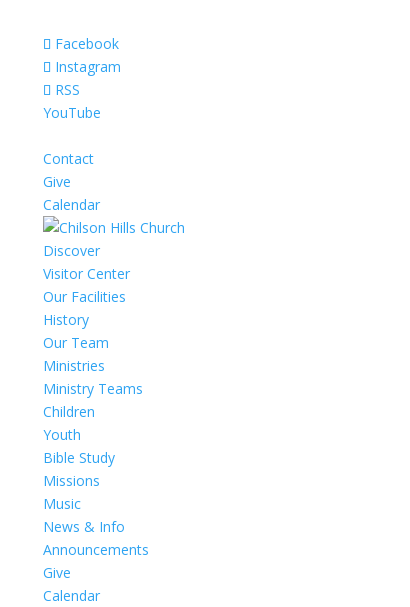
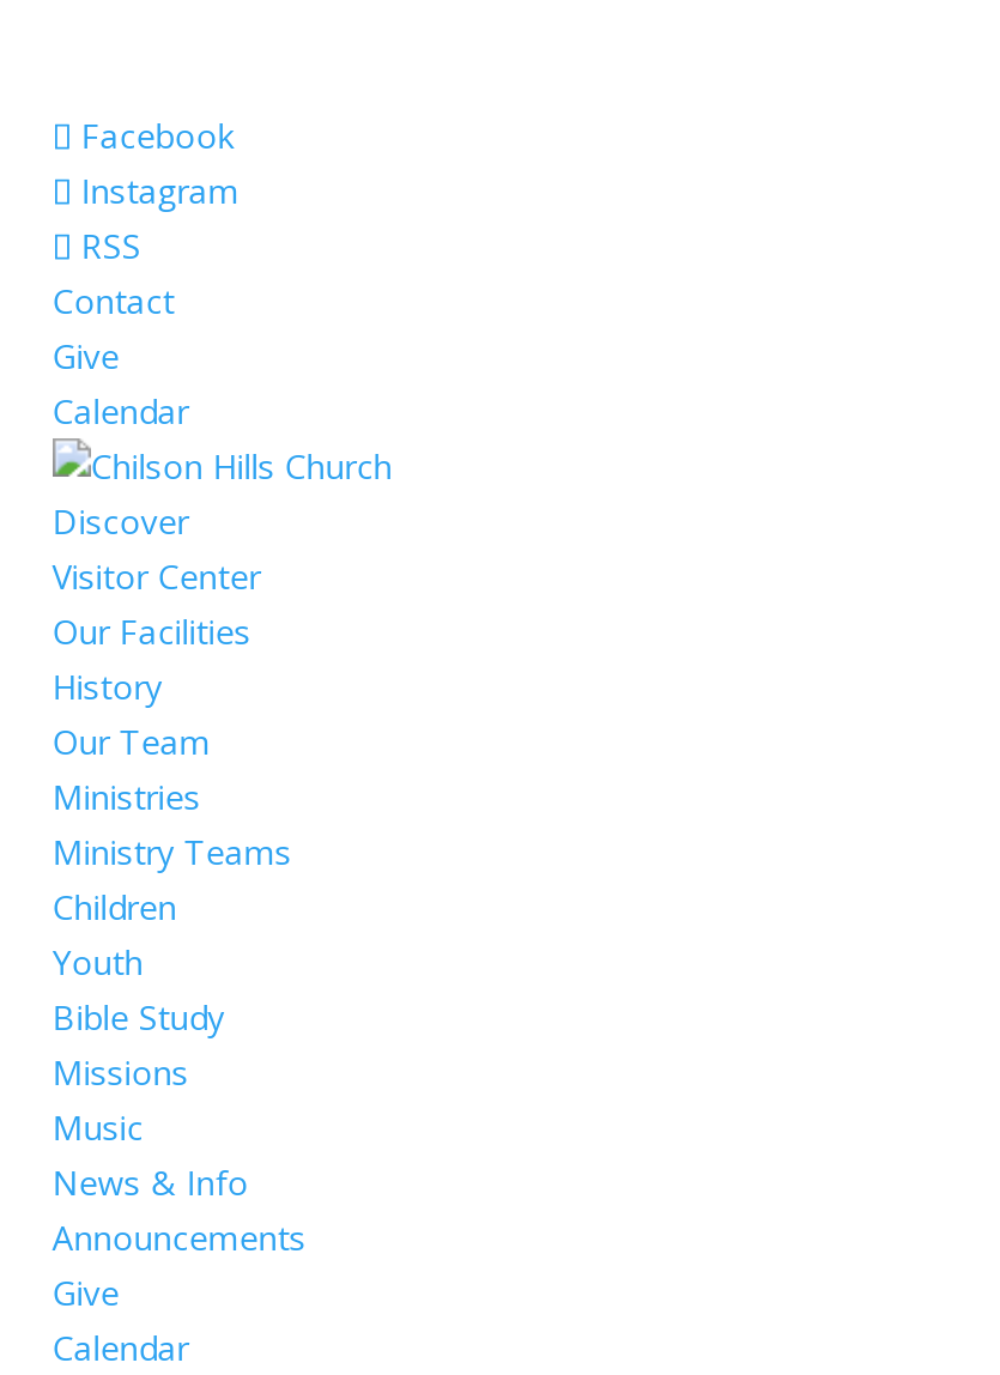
[43,103,101,122] YouTube -> none

